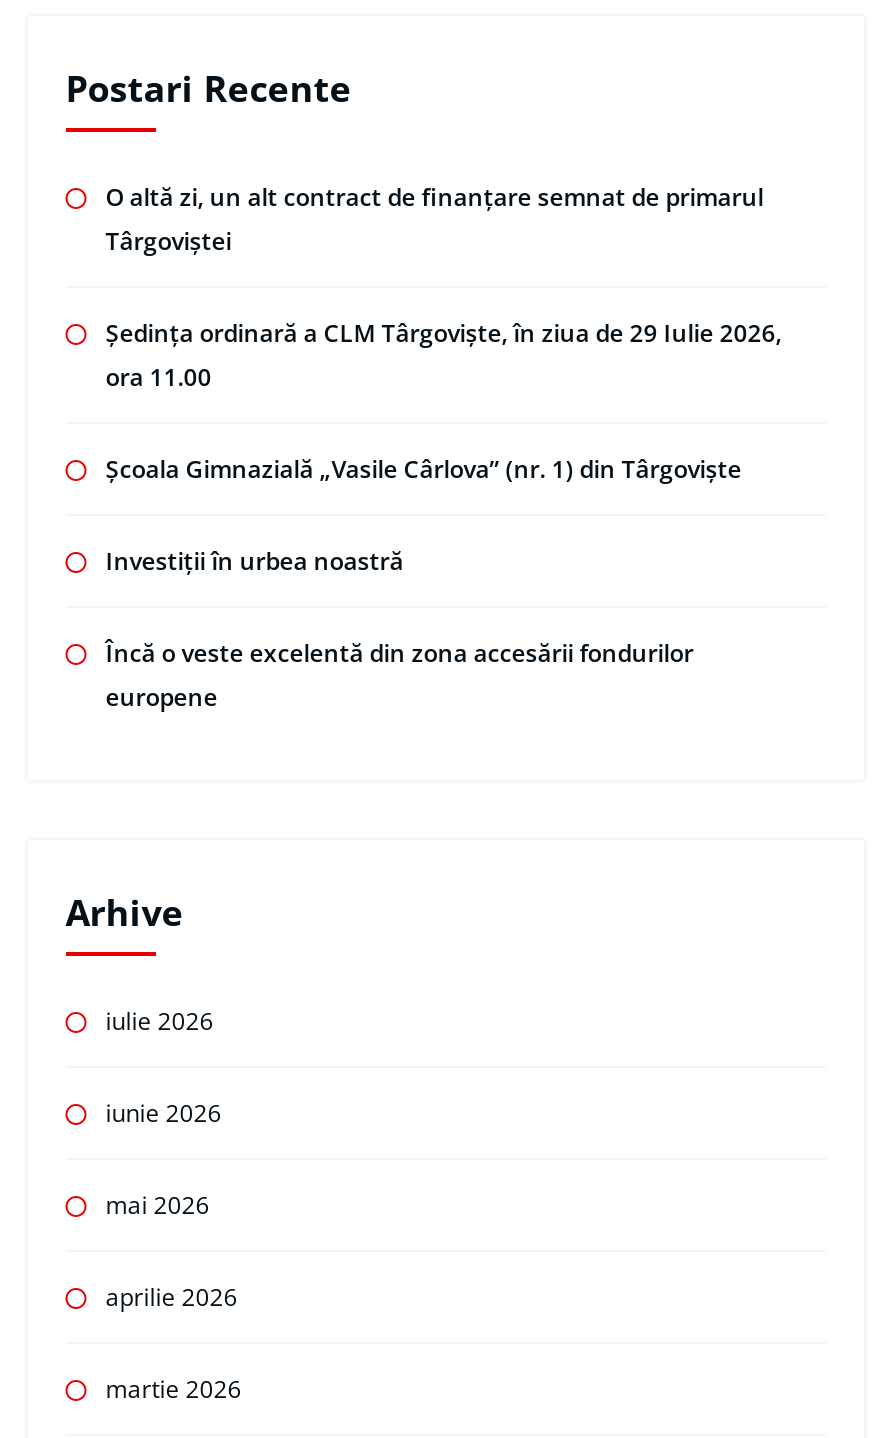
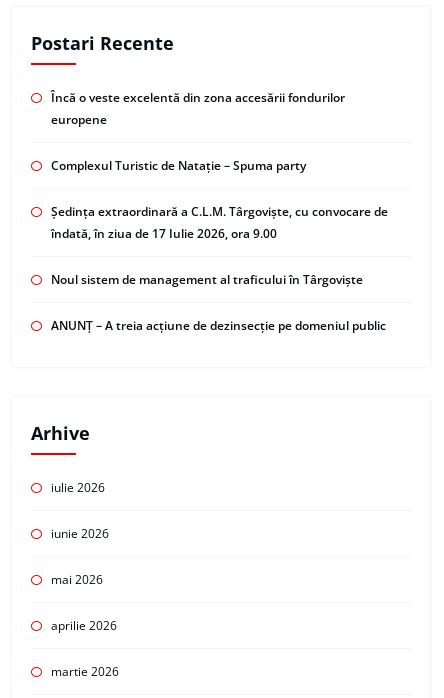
[106,181,782,579] O altă zi, un alt contract de finanțare semnat de primarul | Târgoviștei | Ședința ordinară a CLM Târgoviște, în ziua de 29 Iulie 2026, | ora 11.00 | Școala Gimnazială „Vasile Cârlova” (nr. 1) din Târgoviște | Investiții în urbea noastră -> none
moved [106,637,694,715] -> [51,89,345,128]: Încă o veste excelentă din zona accesării fondurilor | europene
none -> [51,157,388,334] Complexul Turistic de Natație – Spuma party | Ședința extraordinară a C.L.M. Târgoviște, cu convocare de | îndată, în ziua de 17 Iulie 2026, ora 9.00 | Noul sistem de management al traficului în Târgoviște | ANUNȚ – A treia acțiune de dezinsecție pe domeniul public

